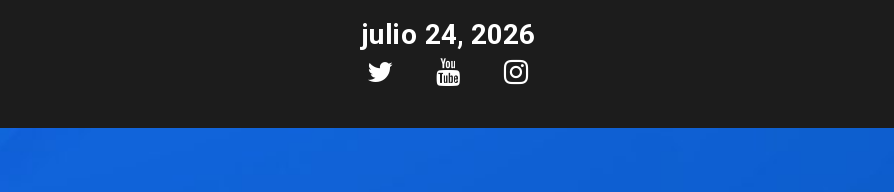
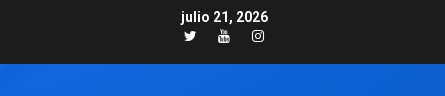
[361,18,535,50] julio 24, 2026 -> [180,9,267,25] julio 21, 2026

